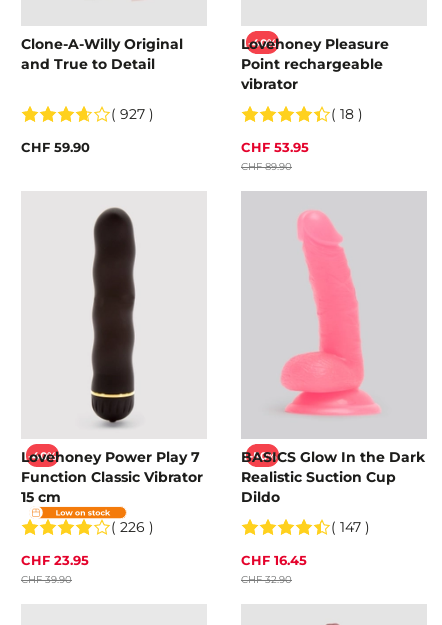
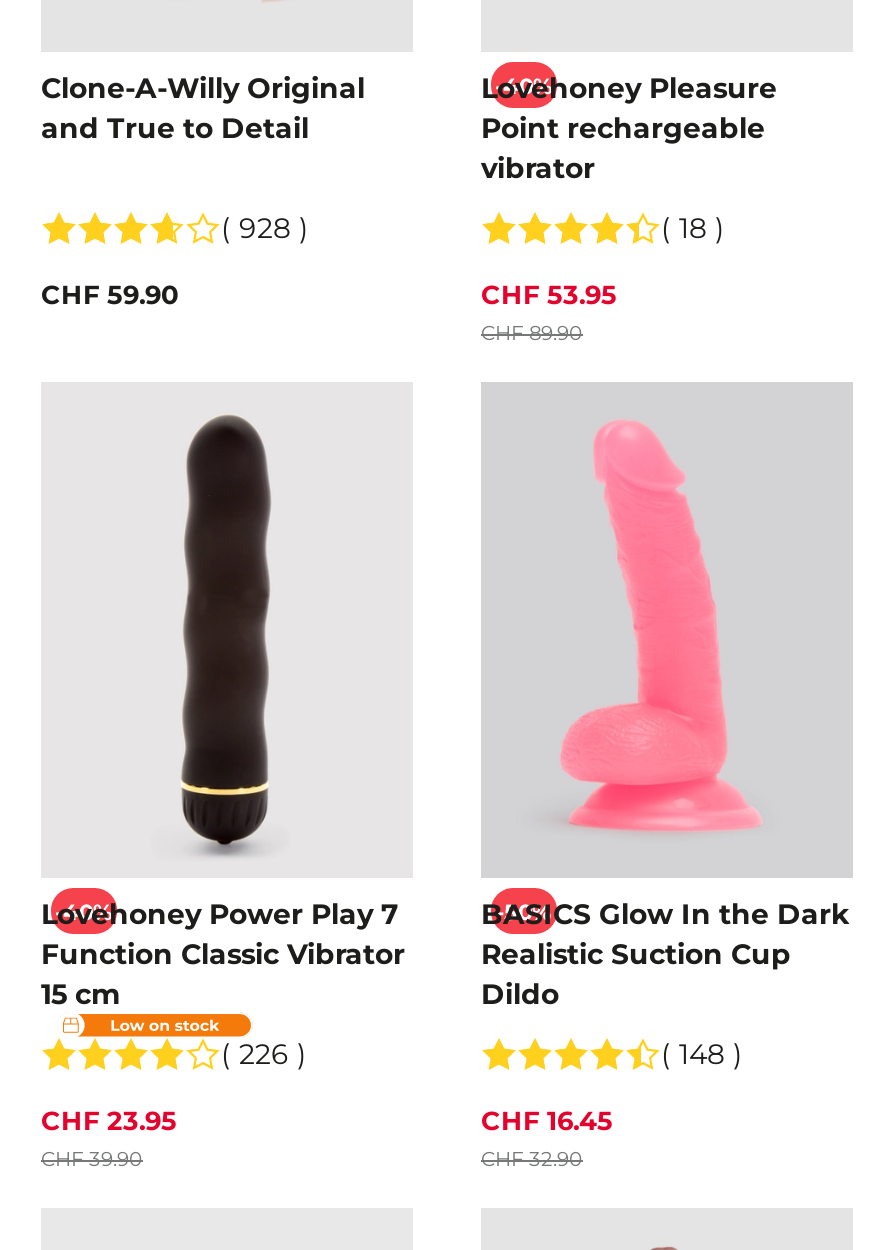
[111,105,154,123] ( 927 ) -> [221,210,309,246] ( 928 )
[331,518,370,536] ( 147 ) -> [661,1037,743,1073] ( 148 )

